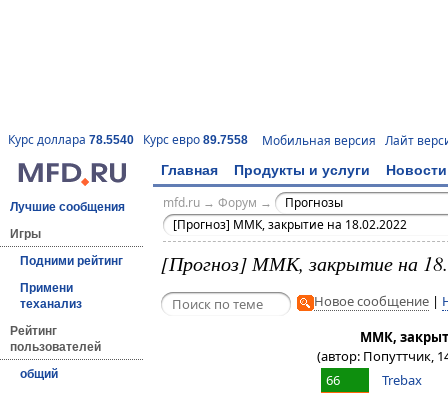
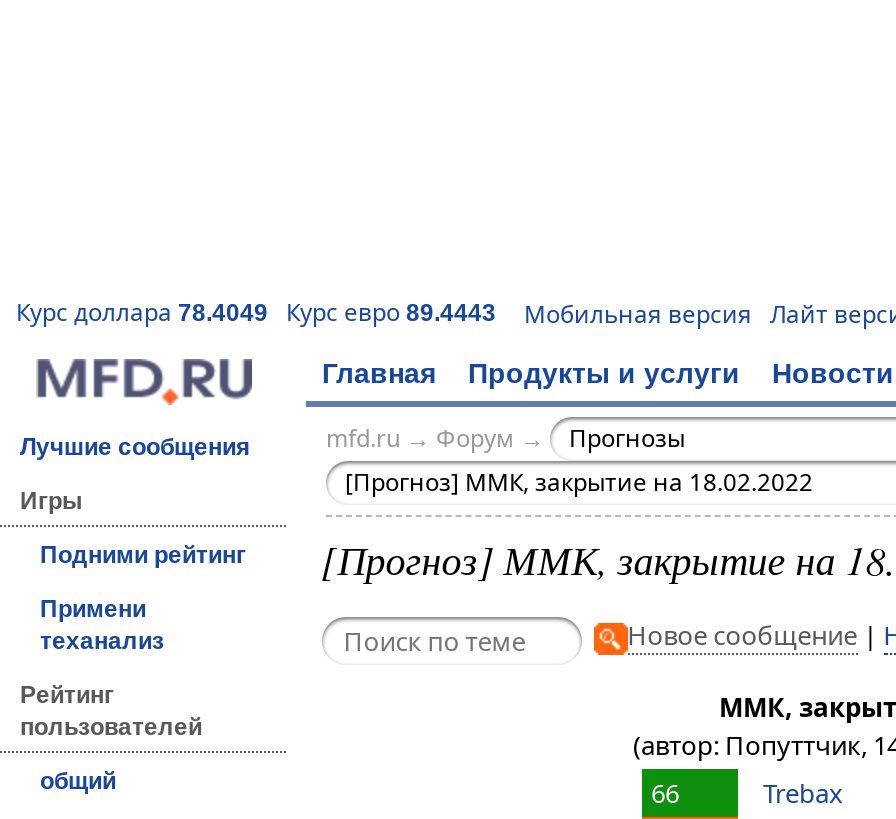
[8,131,248,148] Курс доллара 78.5540 Курс евро 89.7558 -> [16,296,496,330] Курс доллара 78.4049 Курс евро 89.4443

